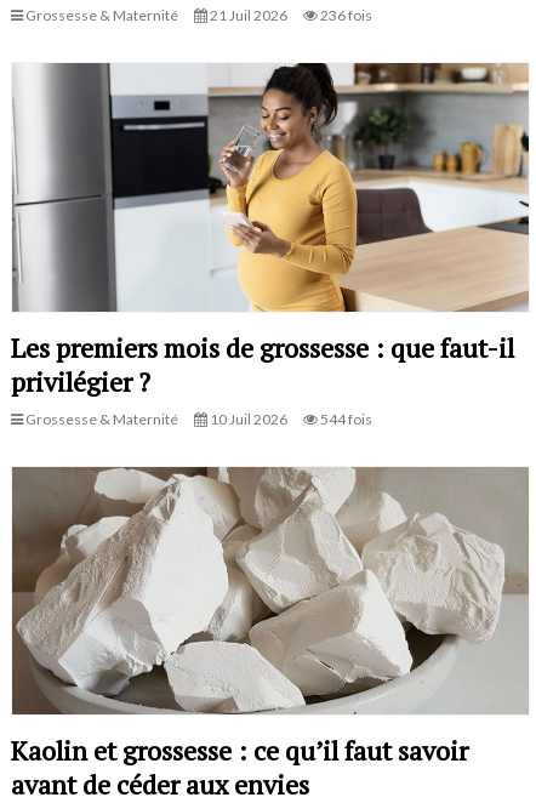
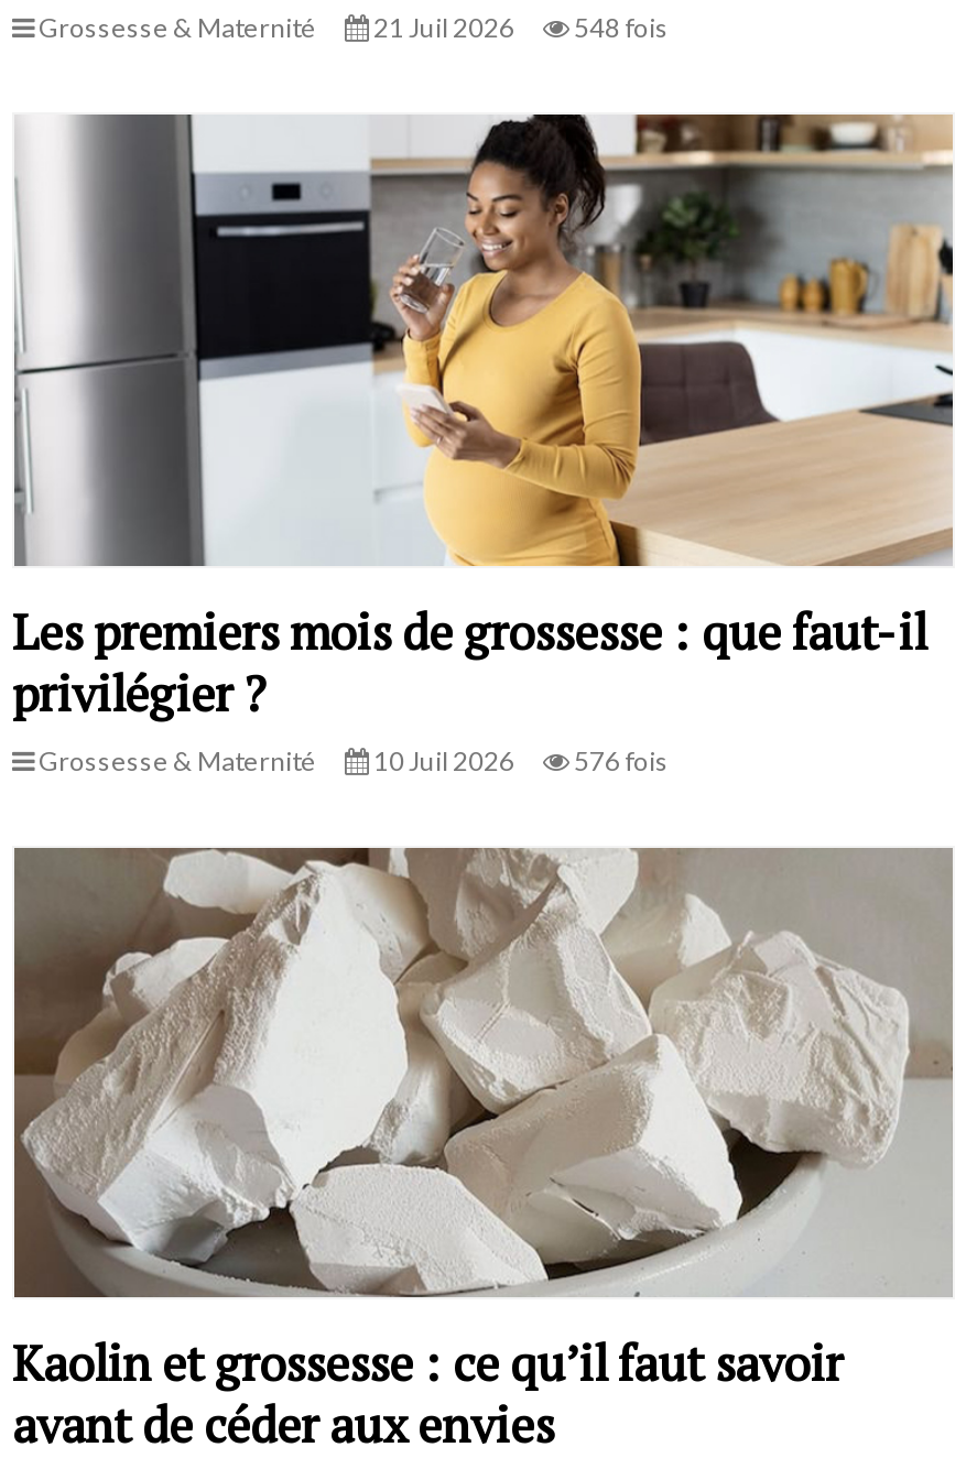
[23,7,372,25] Grossesse & Maternité 21 Juil 2026 236 fois -> [34,12,669,45] Grossesse & Maternité 21 Juil 2026 548 fois
[23,410,372,428] Grossesse & Maternité 10 Juil 2026 544 fois -> [34,744,669,777] Grossesse & Maternité 10 Juil 2026 576 fois

